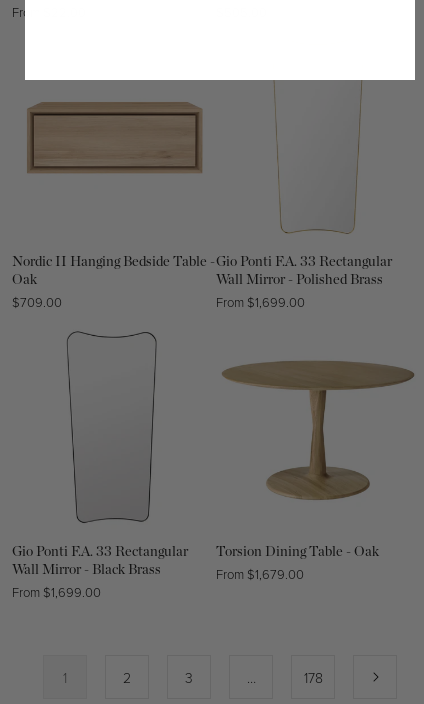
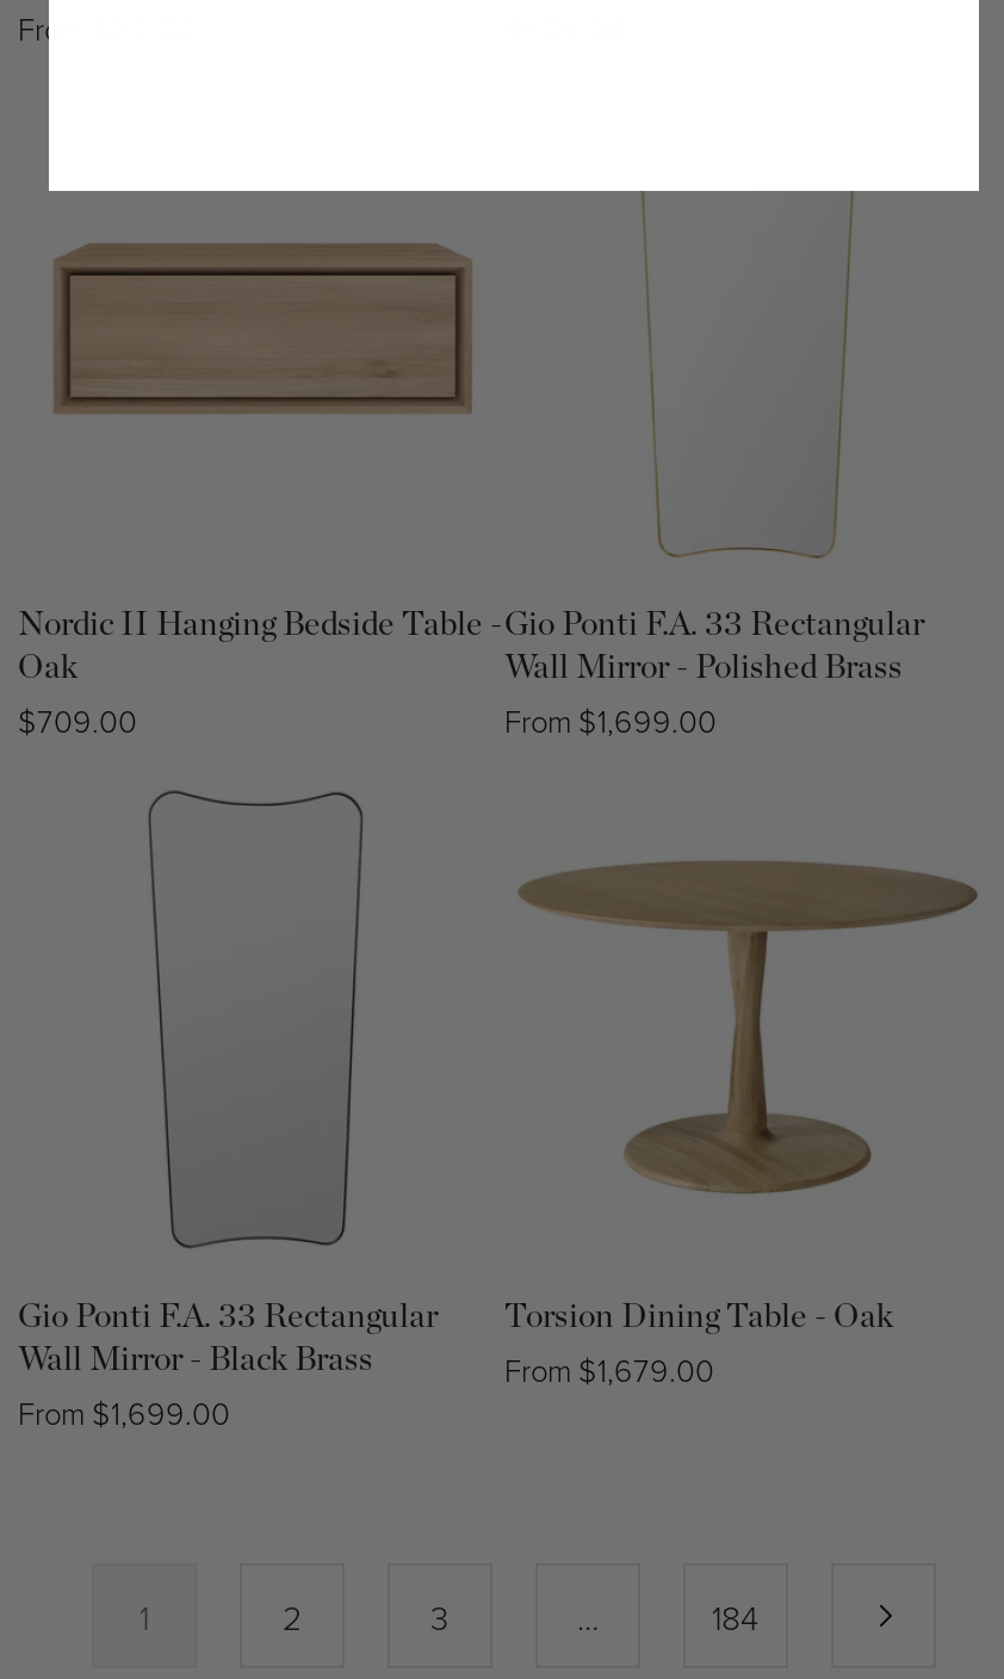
[303,668,322,687] 178 -> [712,1594,760,1639] 184

